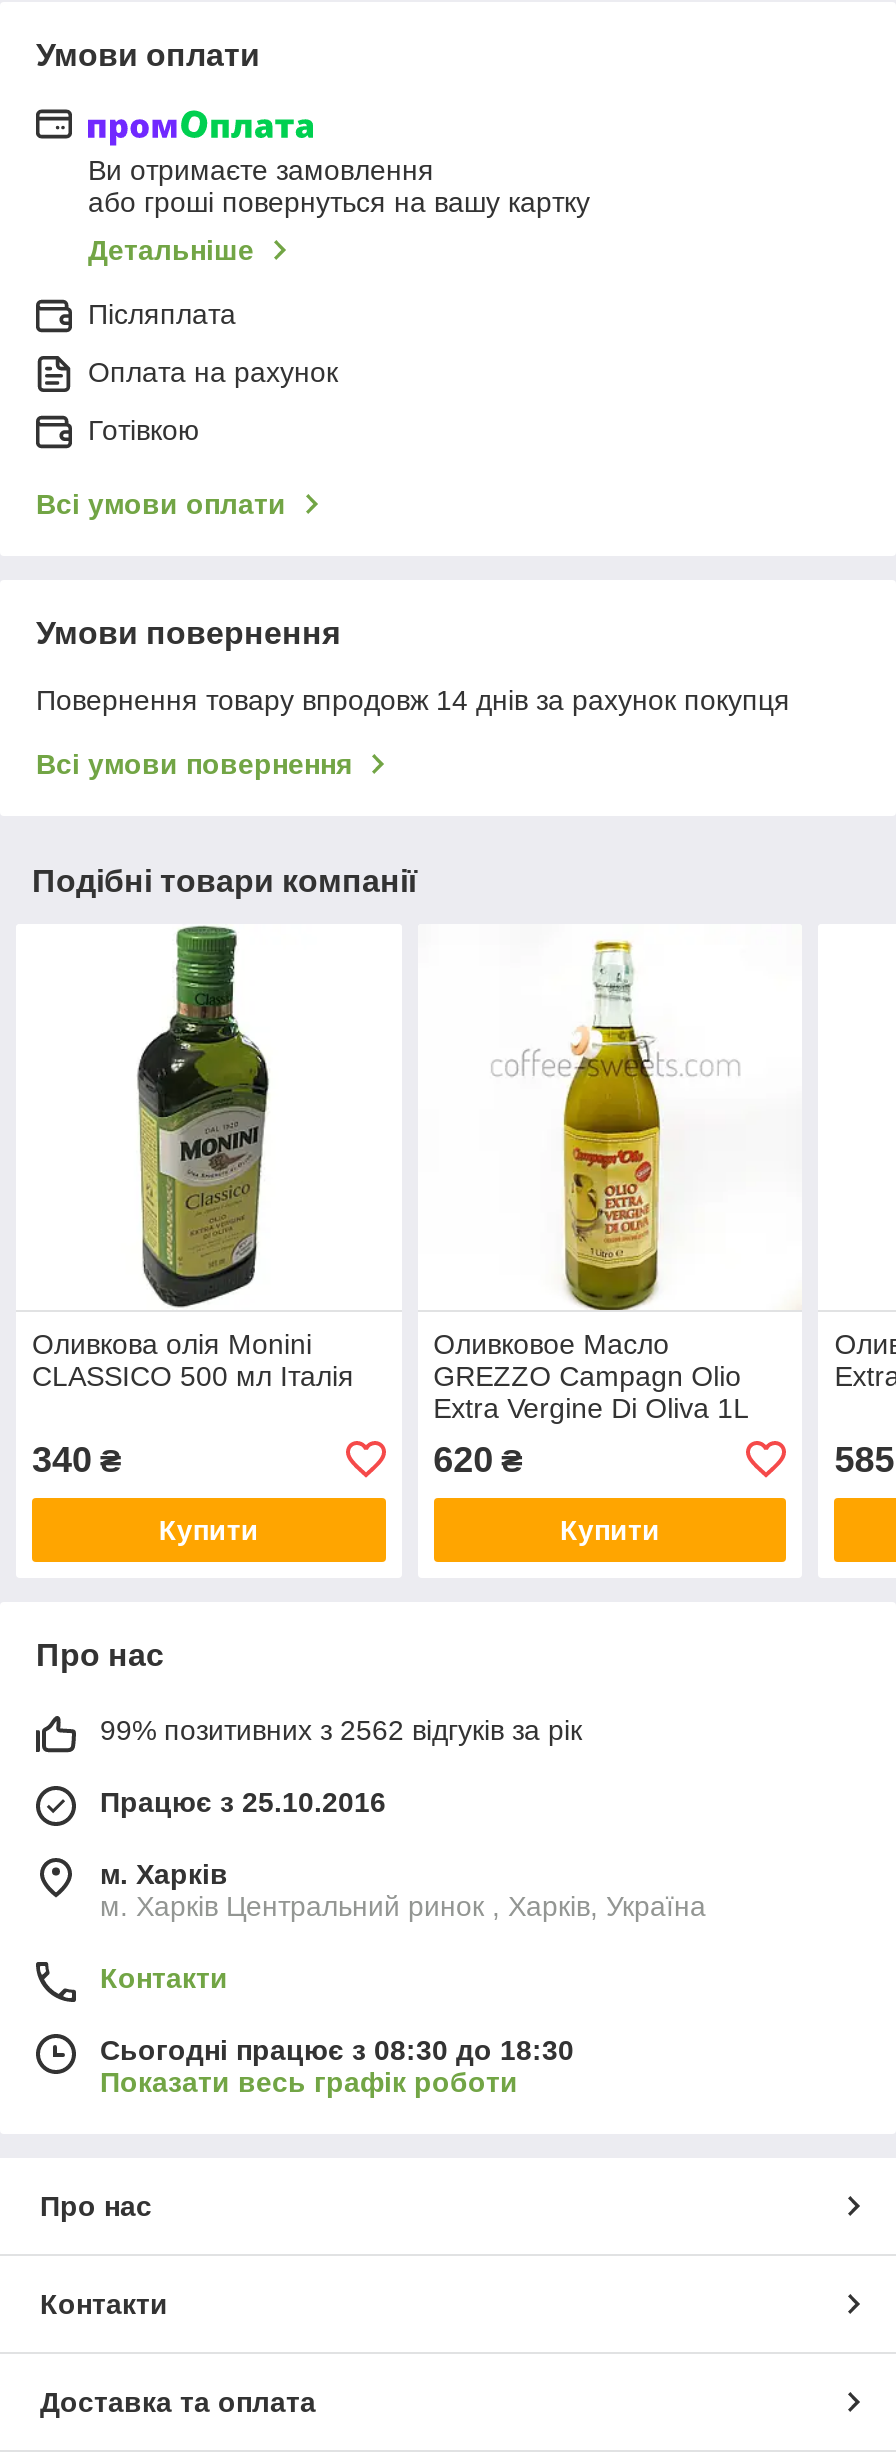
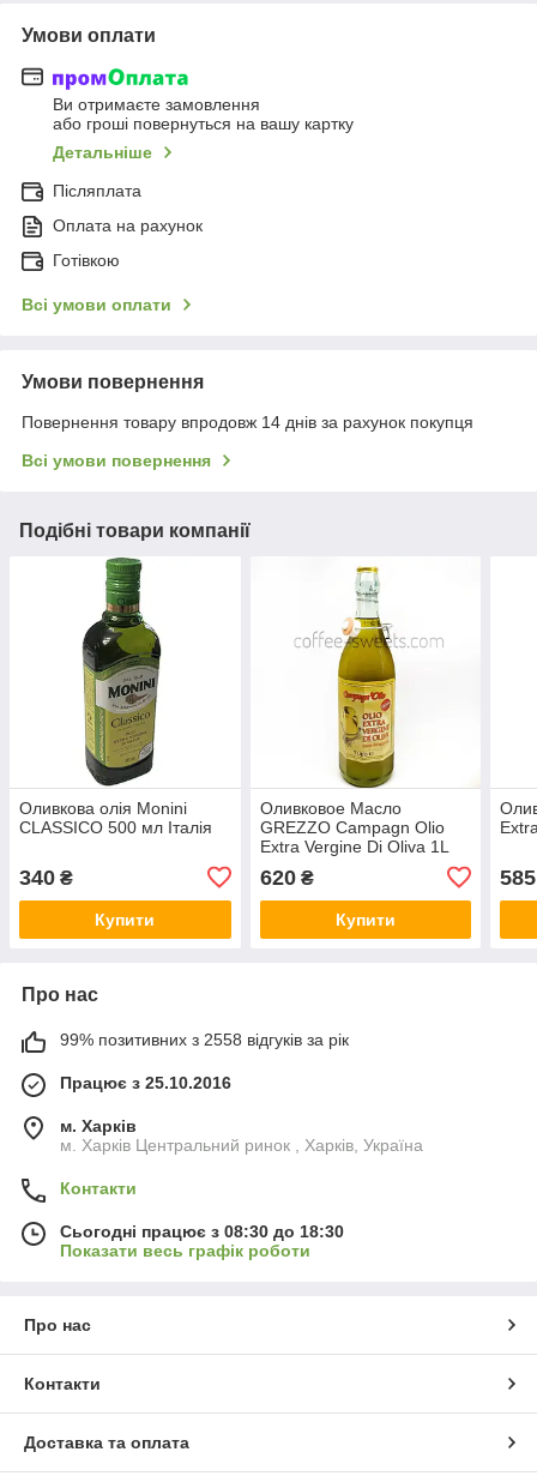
[100,1714,582,1746] 99% позитивних з 2562 відгуків за рік -> [60,1030,349,1049] 99% позитивних з 2558 відгуків за рік

